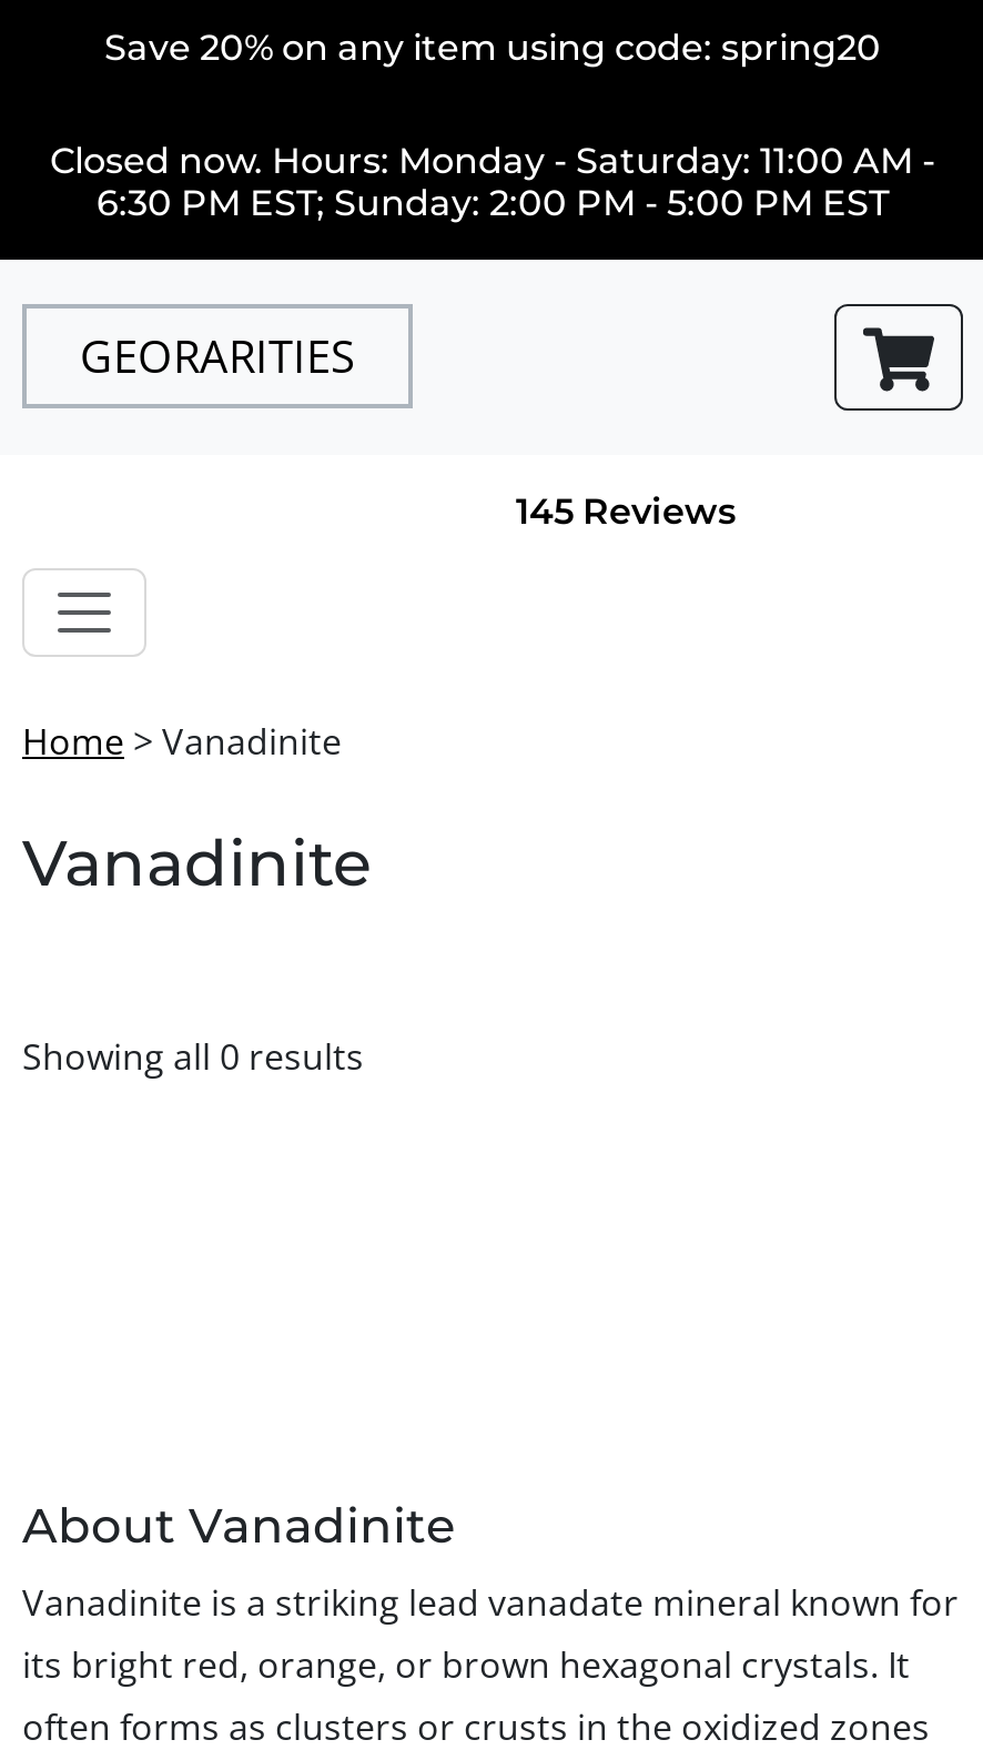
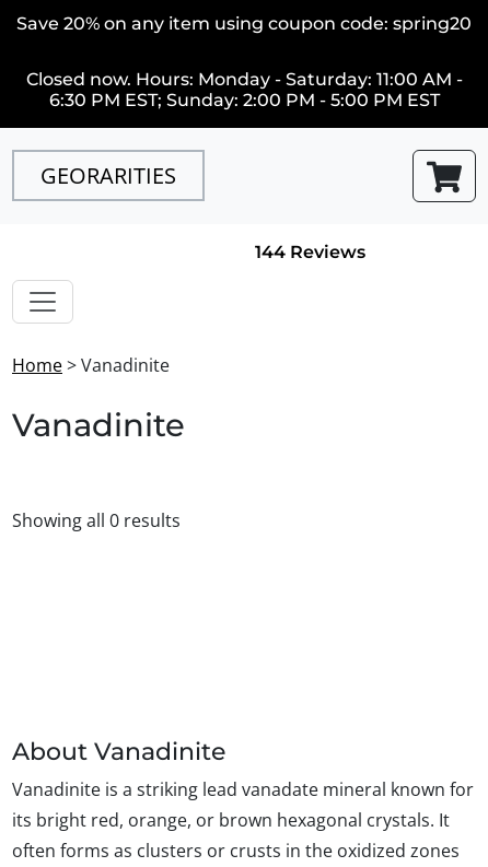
[104,27,881,69] Save 20% on any item using code: spring20 -> [16,13,472,34] Save 20% on any item using coupon code: spring20
[516,490,736,532] 145 Reviews -> [254,241,365,262] 144 Reviews

